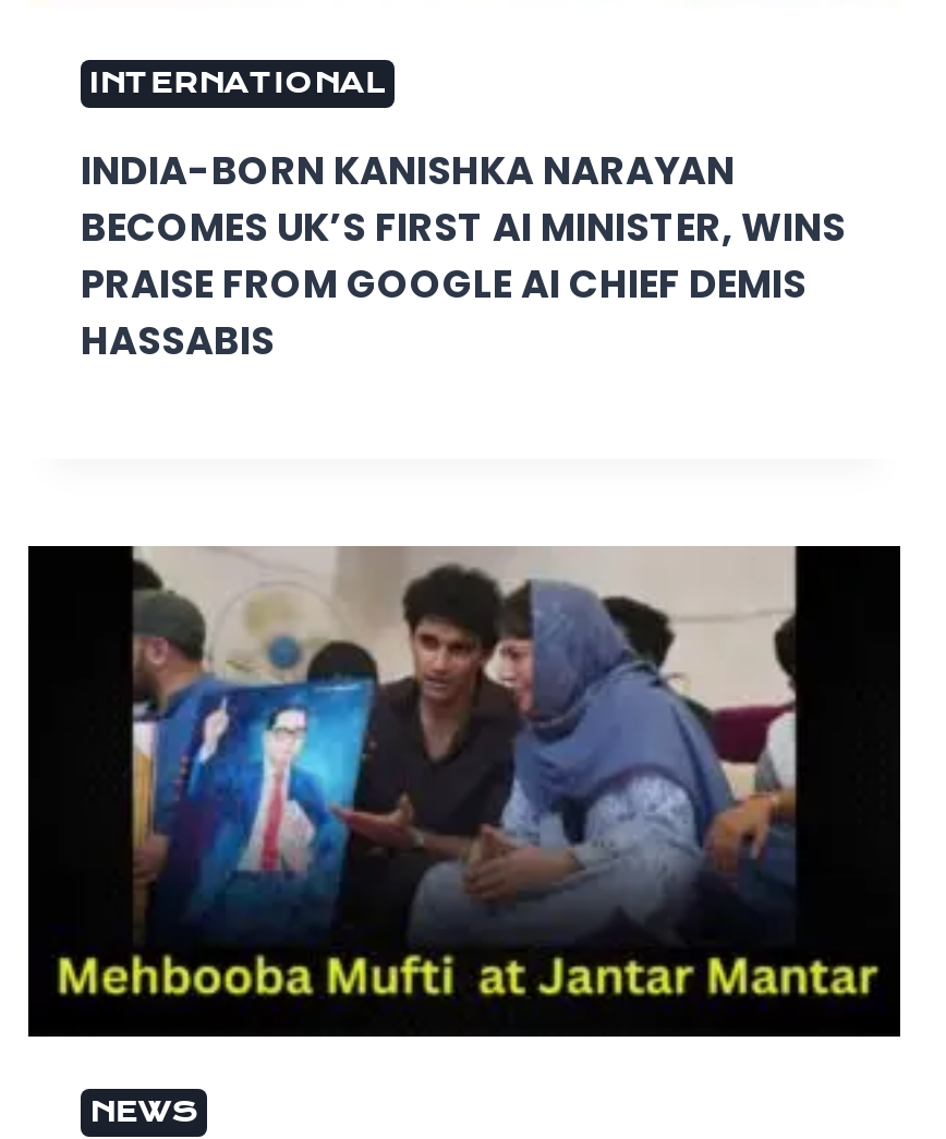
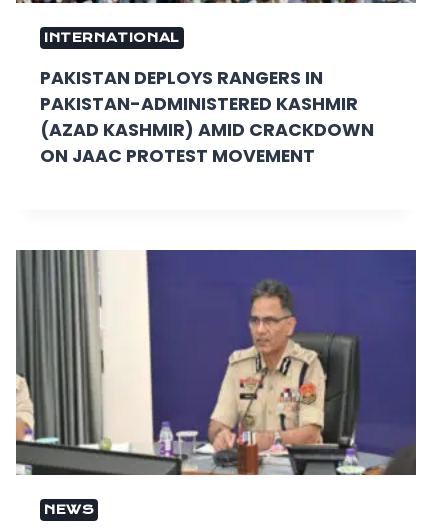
[81,145,846,367] INDIA-BORN KANISHKA NARAYAN | BECOMES UK’S FIRST AI MINISTER, WINS | PRAISE FROM GOOGLE AI CHIEF DEMIS | HASSABIS -> [40,66,374,168] PAKISTAN DEPLOYS RANGERS IN | PAKISTAN-ADMINISTERED KASHMIR | (AZAD KASHMIR) AMID CRACKDOWN | ON JAAC PROTEST MOVEMENT
[26,545,902,1038] [image] -> [15,249,417,476] [image]

